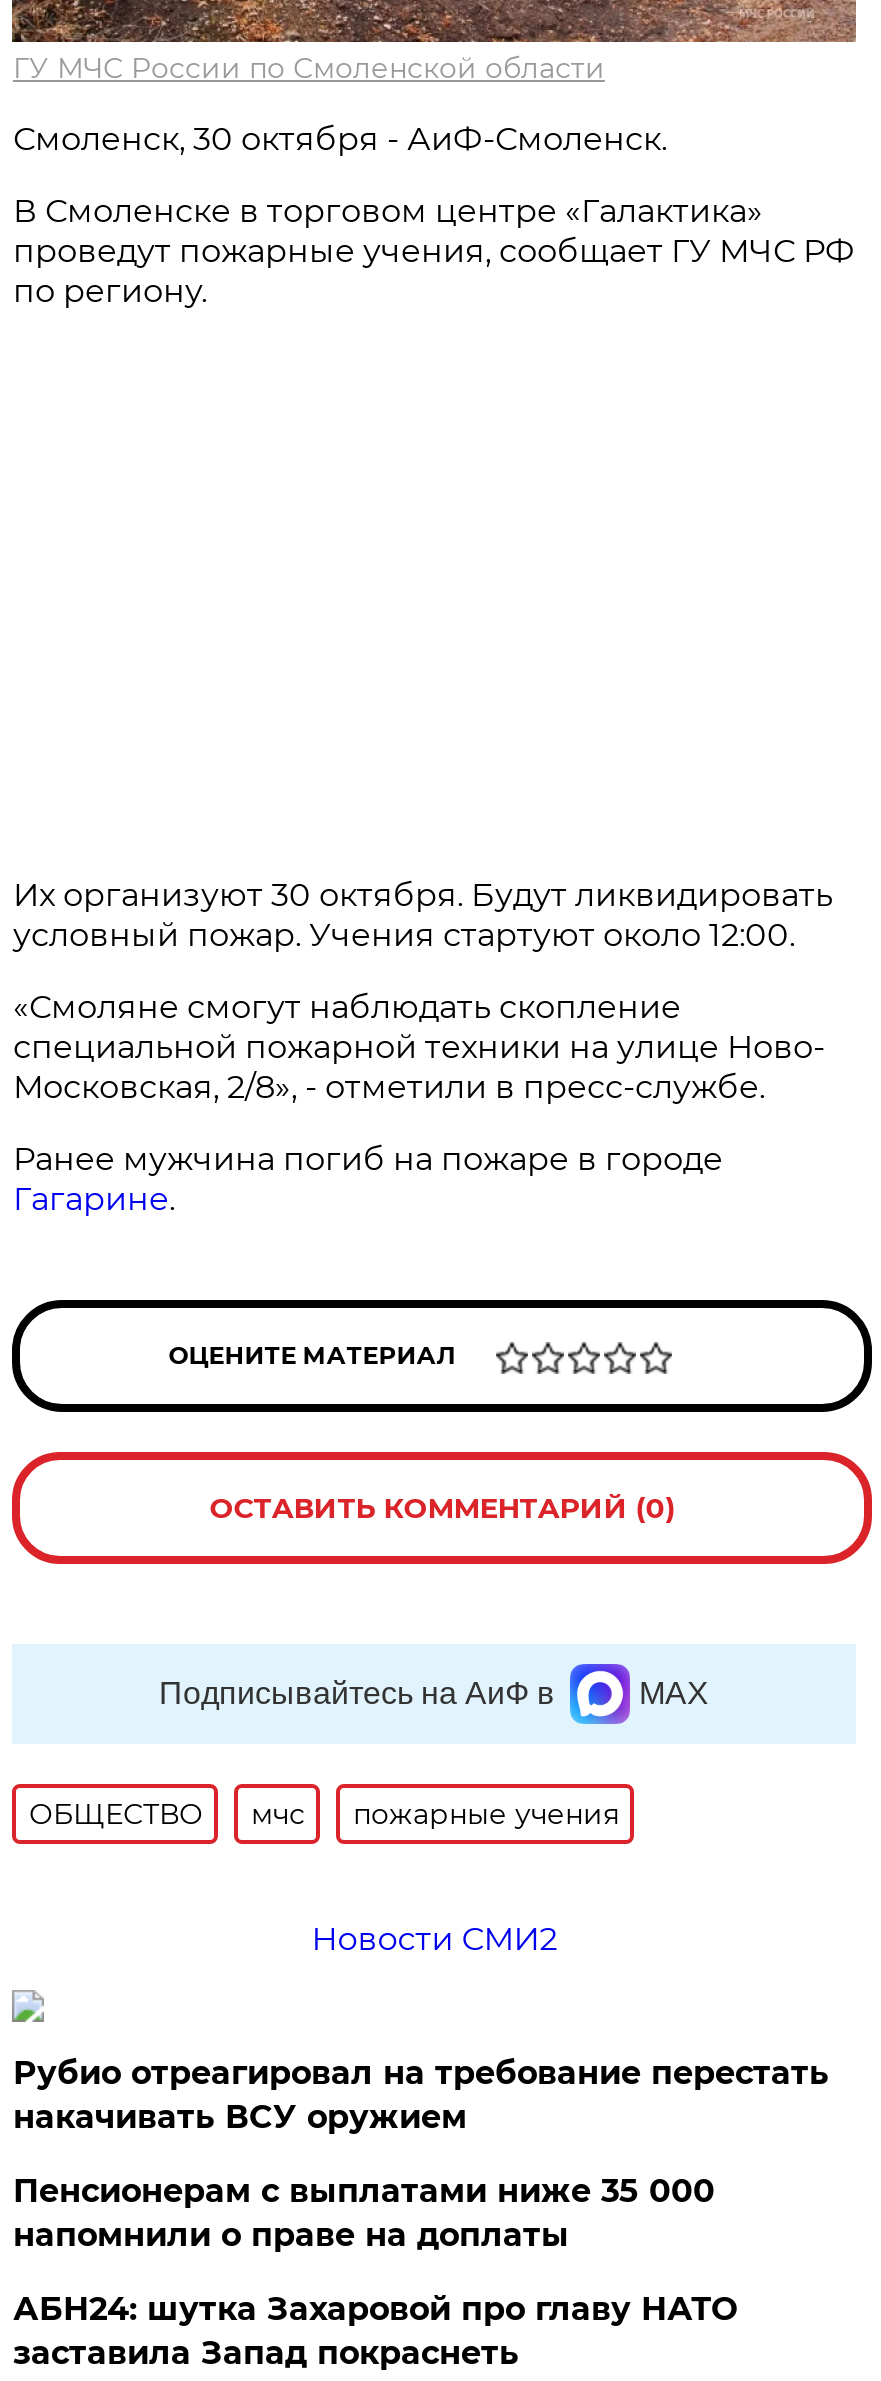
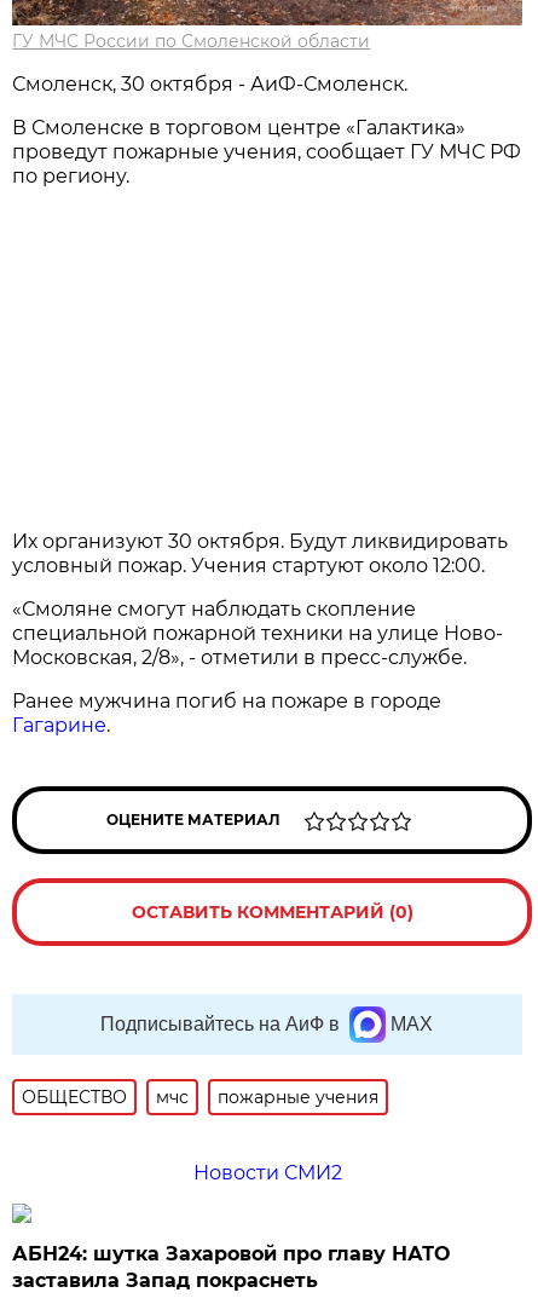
[13,2054,829,2254] Рубио отреагировал на требование перестать | накачивать ВСУ оружием | Пенсионерам с выплатами ниже 35 000 | напомнили о праве на доплаты -> none

